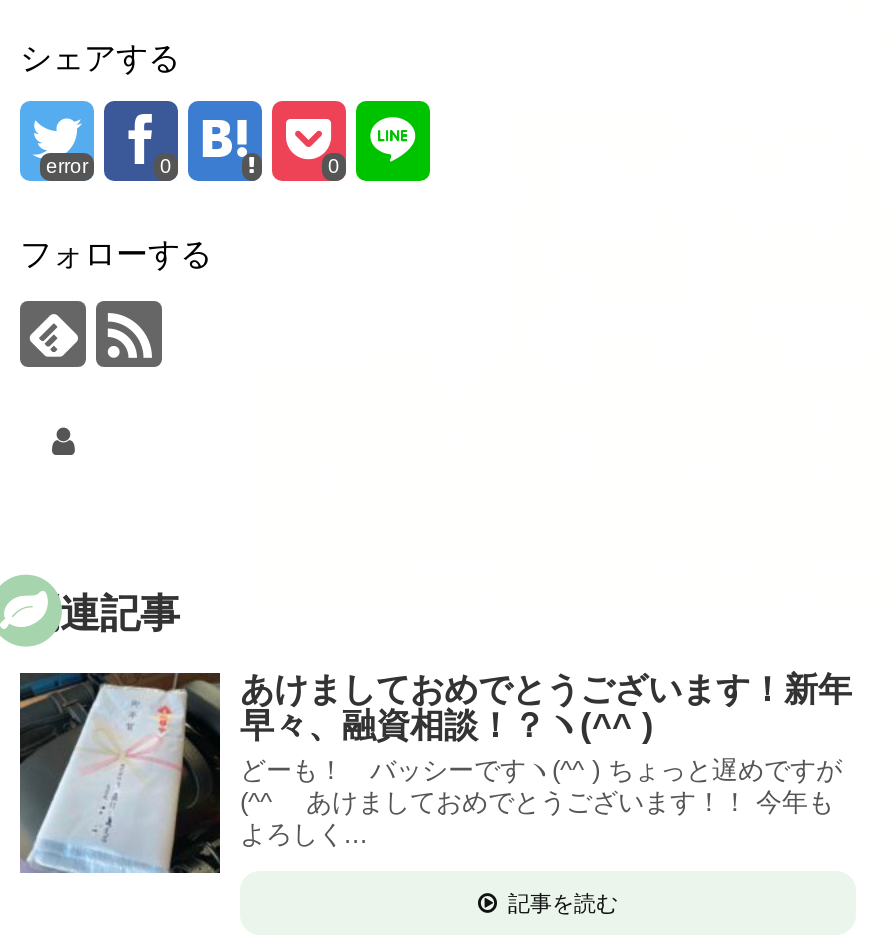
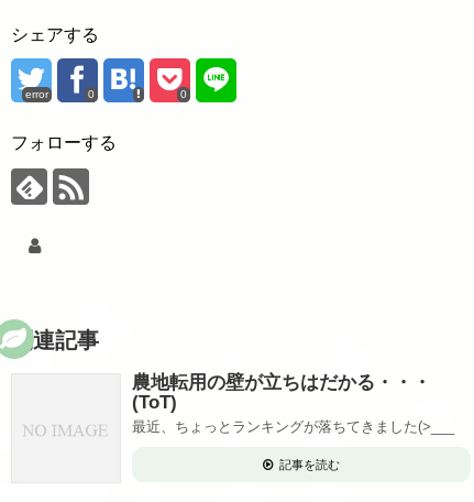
[18,671,222,875] [image] -> none
[240,671,852,849] あけましておめでとうございます！新年 | 早々、融資相談！？ヽ(^^ ) | どーも！ バッシーですヽ(^^ ) ちょっと遅めですが | (^^ゞ あけましておめでとうございます！！ 今年も | よろしく... -> [132,372,454,435] 農地転用の壁が立ちはだかる・・・ | (ToT) | 最近、ちょっとランキングが落ちてきました(>___

